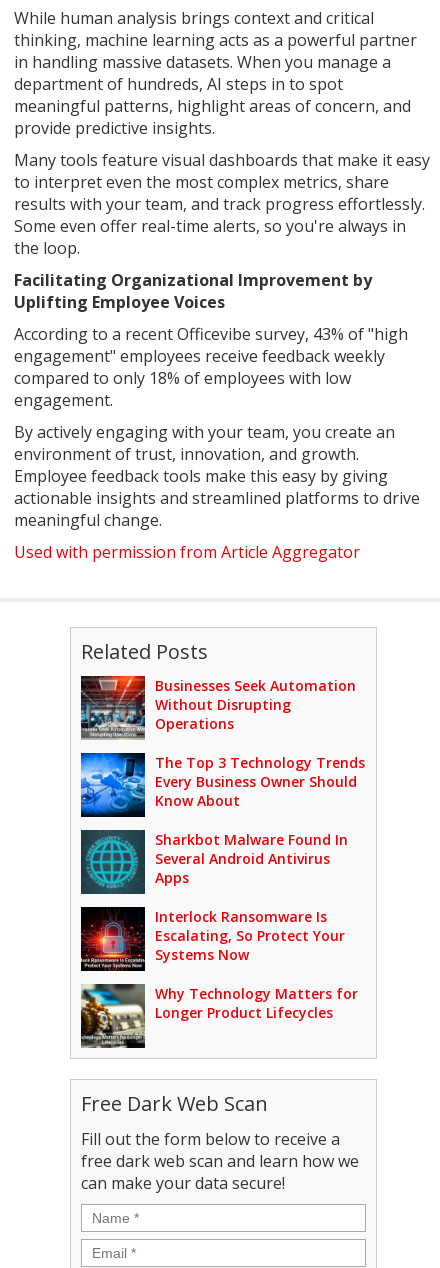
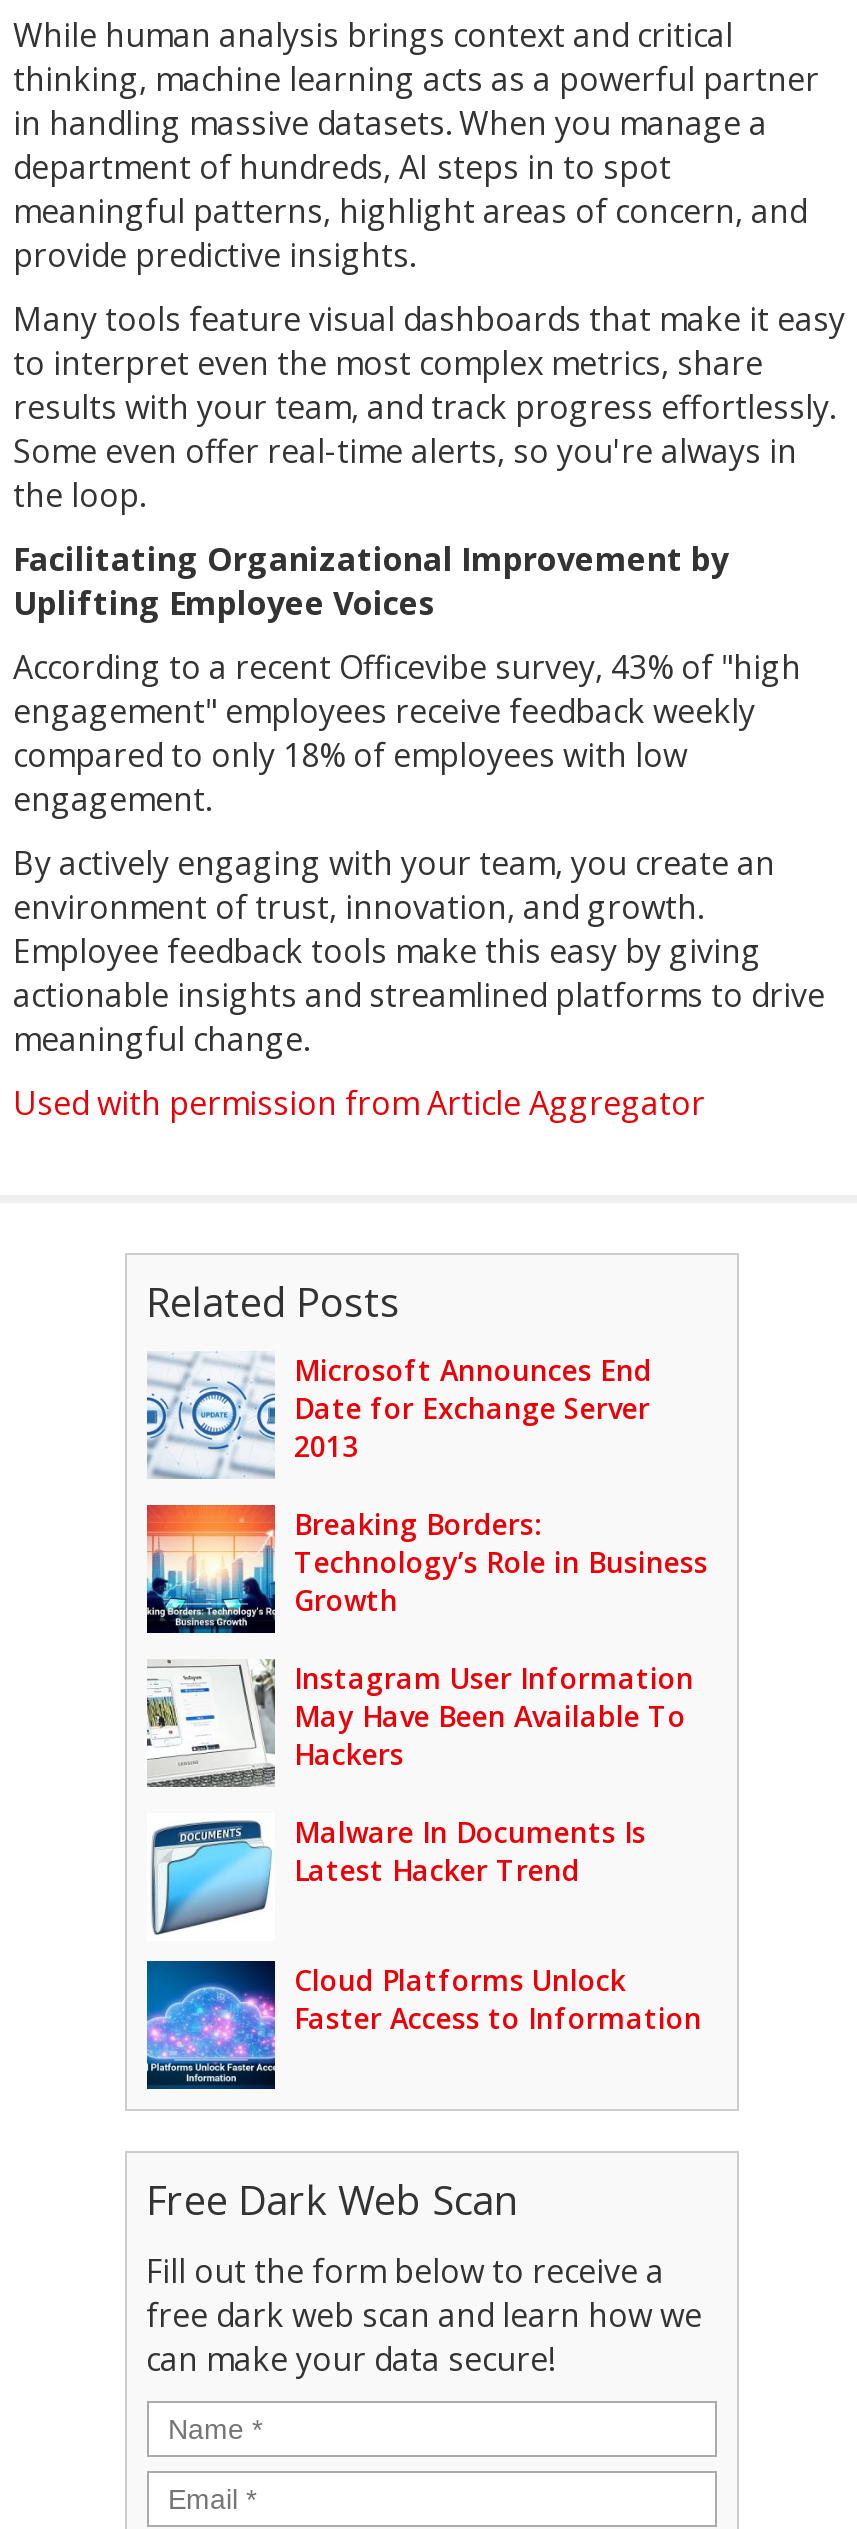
[80,675,355,740] [image] | Businesses Seek Automation | Without Disrupting | Operations -> [147,1351,652,1479] [image] | Microsoft Announces End | Date for Exchange Server | 2013
[80,752,364,818] [image] | The Top 3 Technology Trends | Every Business Owner Should | Know About -> [145,1503,708,1635] [image] | Breaking Borders: | Technology’s Role in Business | Growth
[80,829,347,894] [image] | Sharkbot Malware Found In | Several Android Antivirus | Apps -> [145,1659,694,1789] [image] | Instagram User Information | May Have Been Available To | Hackers
[80,906,344,972] [image] | Interlock Ransomware Is | Escalating, So Protect Your | Systems Now -> [147,1813,646,1937] [image] | Malware In Documents Is | Latest Hacker Trend
[80,983,357,1049] [image] | Why Technology Matters for | Longer Product Lifecycles -> [145,1959,702,2091] [image] | Cloud Platforms Unlock | Faster Access to Information

